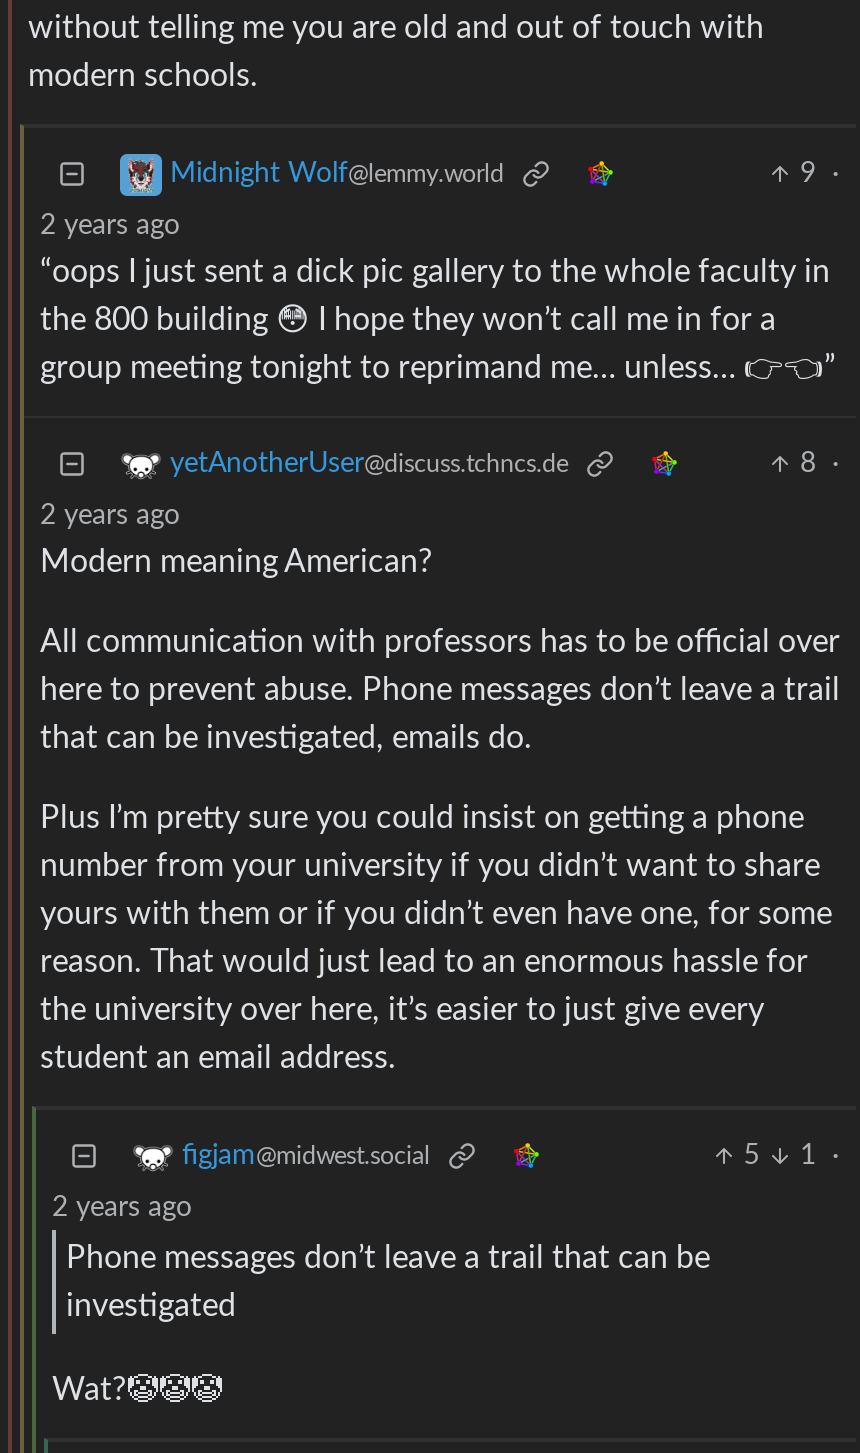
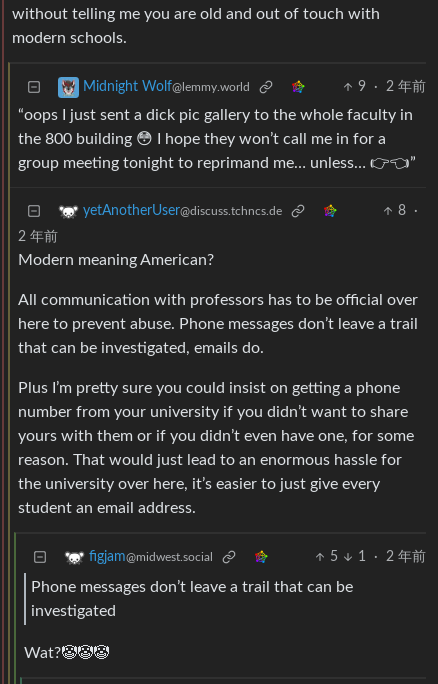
[40,161,840,241] 9 · | 2 years ago -> [358,80,426,94] 9 · 2 年前
[40,503,180,531] 2 years ago -> [18,230,58,244] 2 年前
[52,1143,840,1223] 1 · | 2 years ago -> [358,550,426,564] 1 · 2 年前

